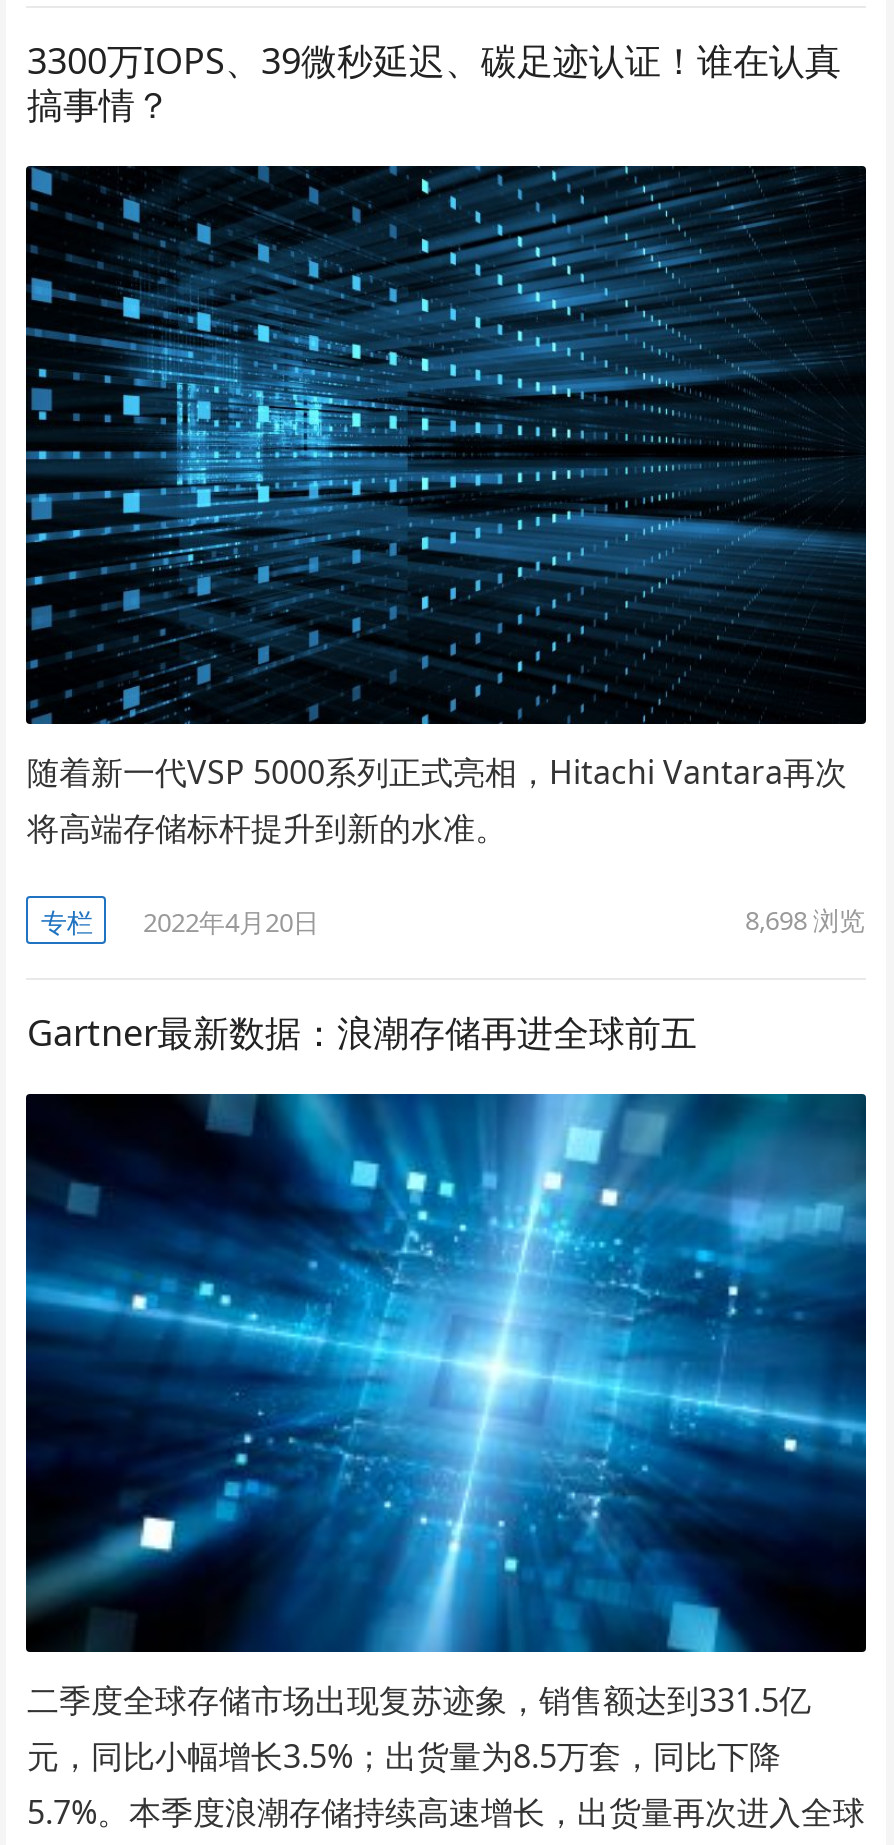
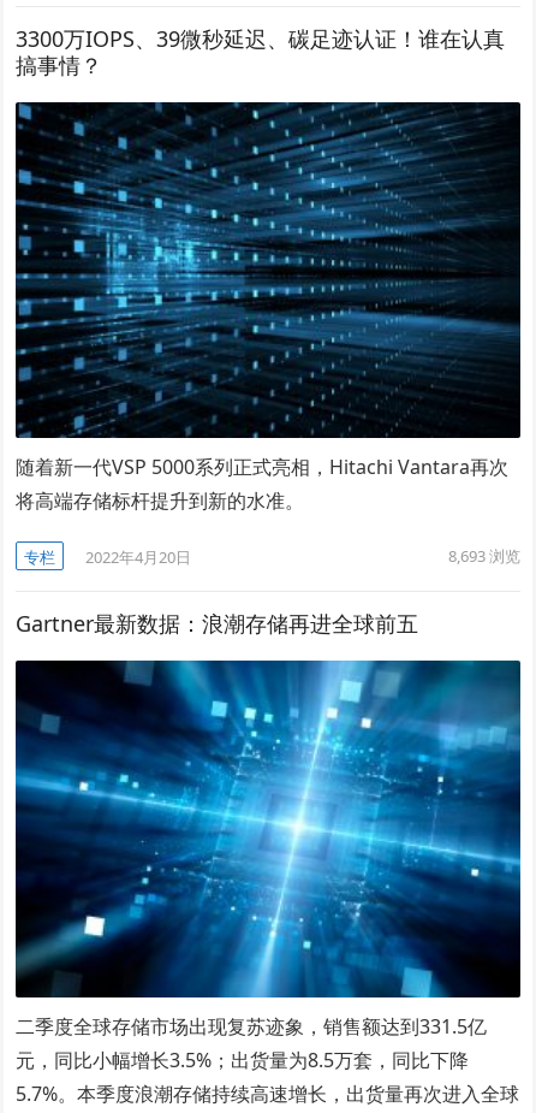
[745,902,865,938] 8,698浏览 -> [448,546,520,567] 8,693浏览

